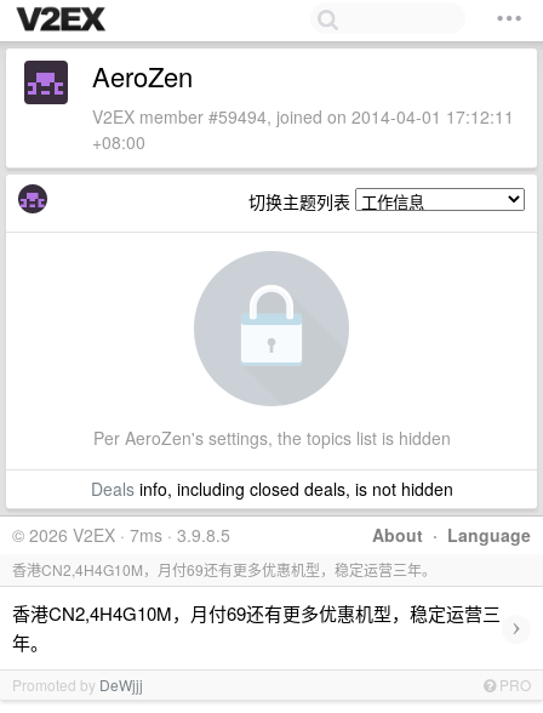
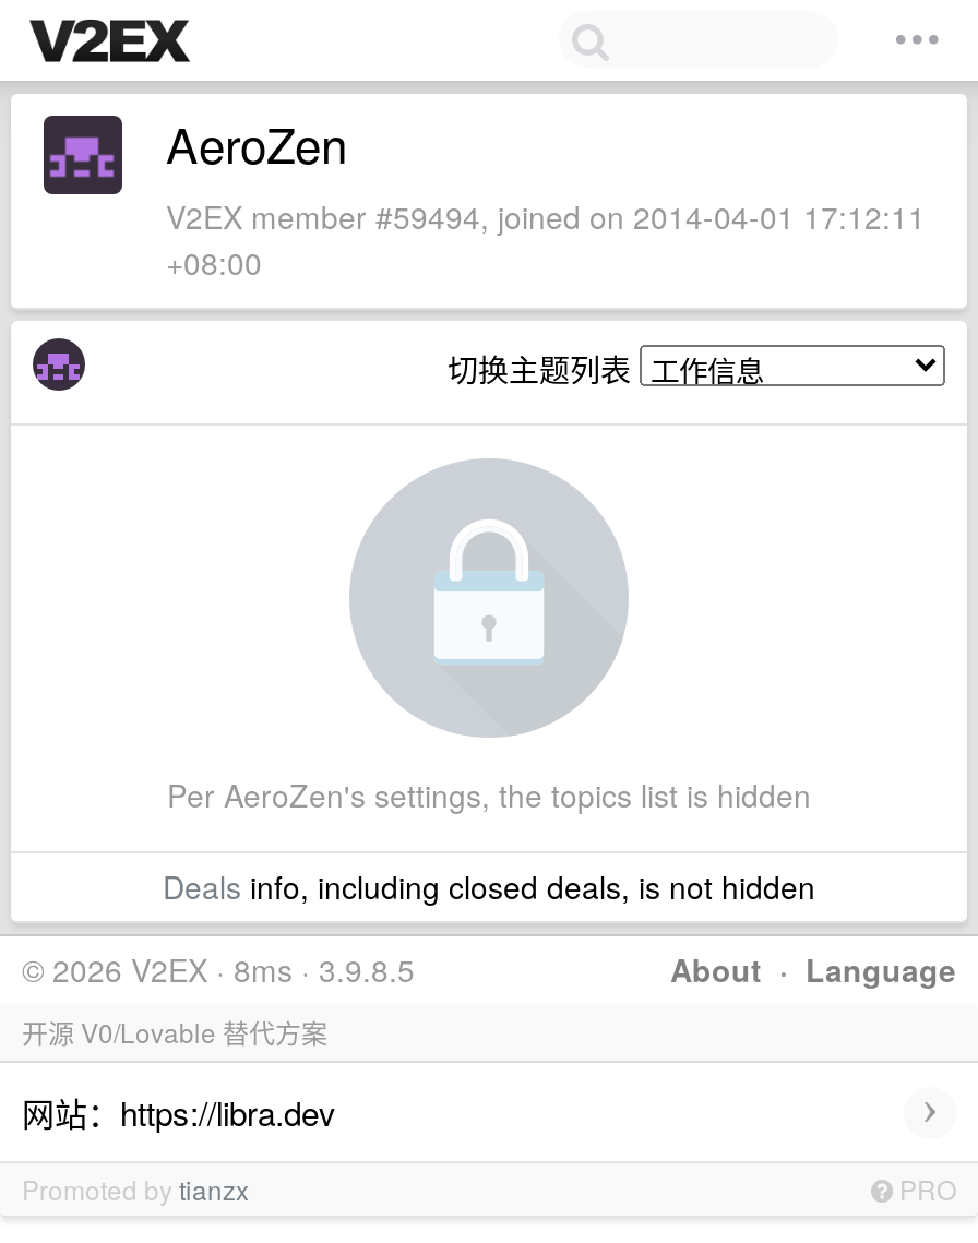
[12,523,230,547] © 2026 V2EX · 7ms · 3.9.8.5 -> [22,947,415,991] © 2026 V2EX · 8ms · 3.9.8.5
[12,559,436,580] 香港CN2,4H4G10M，月付69还有更多优惠机型，稳定运营三年。 -> [22,1013,327,1050] 开源 V0/Lovable 替代方案
[12,600,501,655] 香港CN2,4H4G10M，月付69还有更多优惠机型，稳定运营三 | 年。 -> [22,1088,336,1134] 网站：https://libra.dev
[12,674,143,695] Promoted by DeWjjj -> [22,1170,249,1207] Promoted by tianzx

